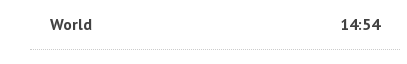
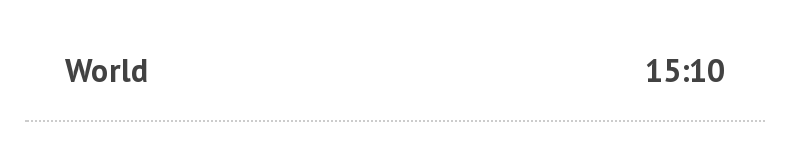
[340,14,380,34] 14:54 -> [645,51,725,91] 15:10

